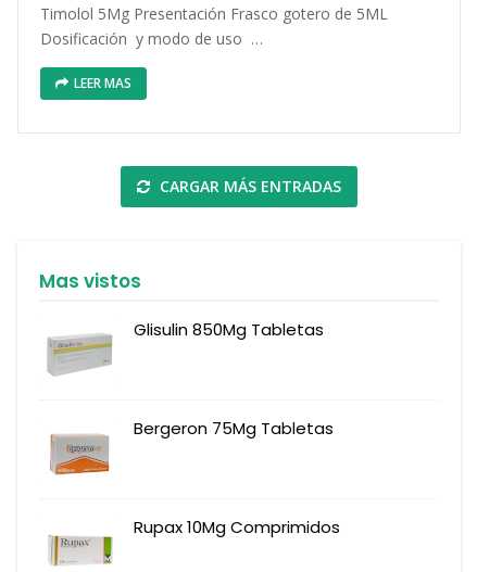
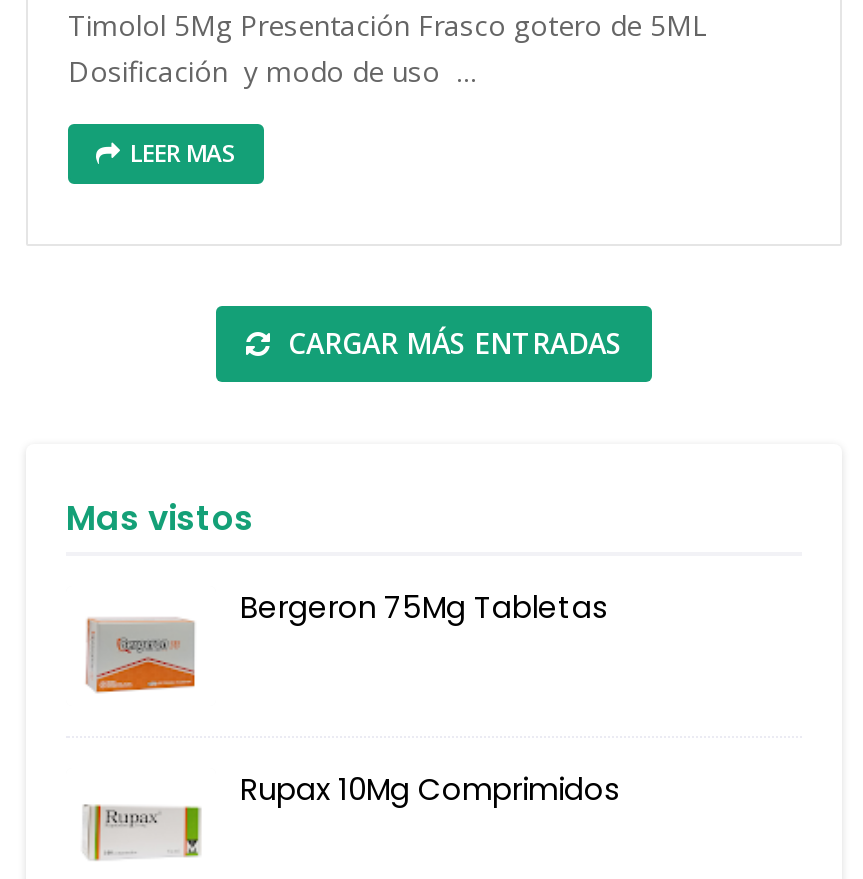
[47,318,324,376] [image] | Glisulin 850Mg Tabletas -> none

